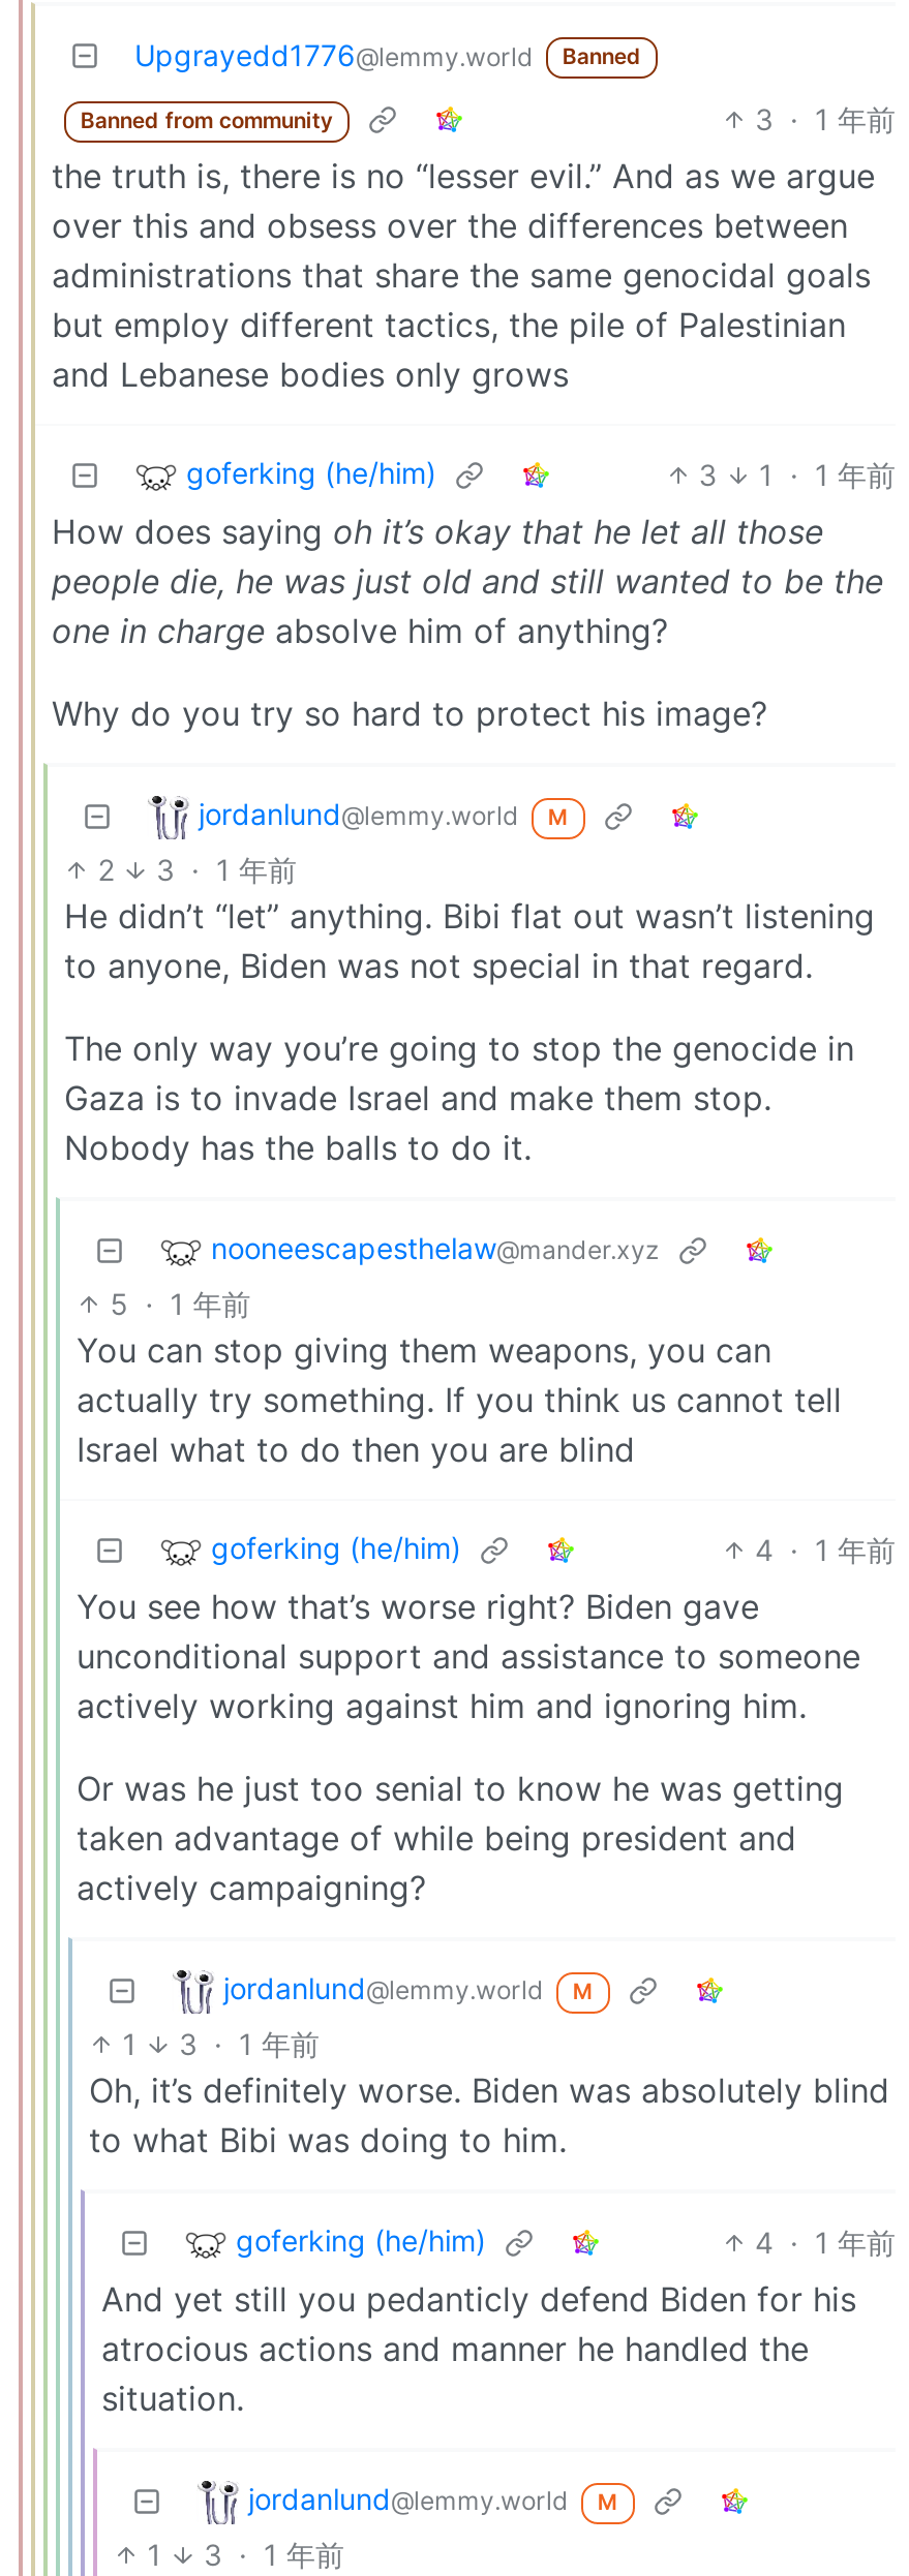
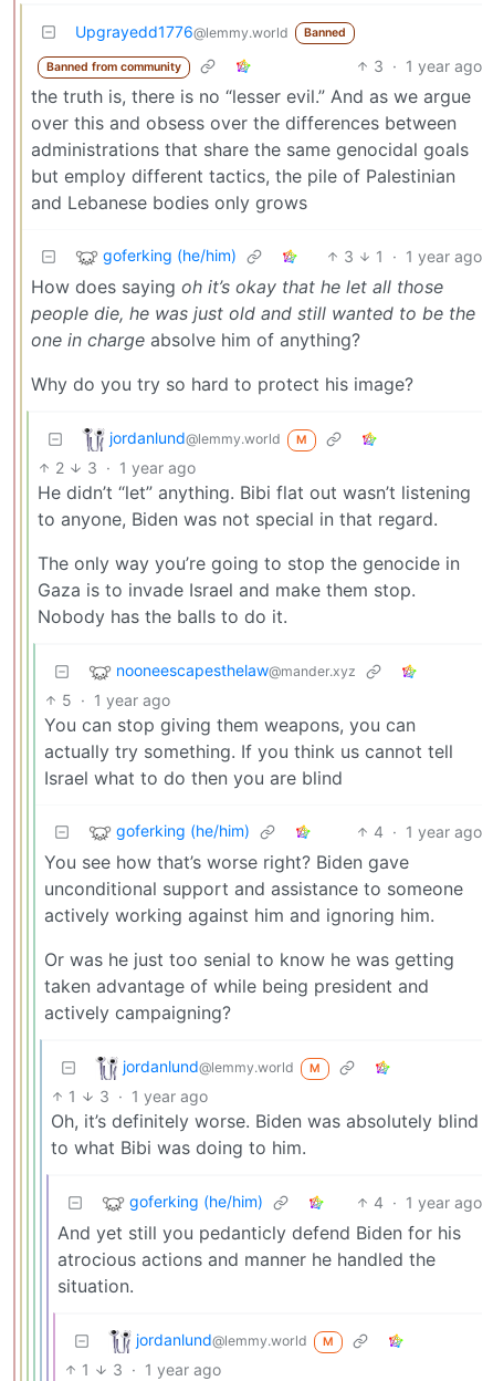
[755,101,896,136] 3 · 1 年前 -> [374,56,482,75] 3 · 1 year ago
[699,457,896,492] 3 1 · 1 年前 -> [344,247,482,265] 3 1 · 1 year ago
[98,852,297,887] 2 3 · 1 年前 -> [55,458,195,477] 2 3 · 1 year ago
[110,1286,251,1321] 5 · 1 年前 -> [62,690,170,709] 5 · 1 year ago
[755,1532,896,1567] 4 · 1 年前 -> [374,822,482,841] 4 · 1 year ago
[122,2026,320,2061] 1 3 · 1 年前 -> [69,1087,207,1105] 1 3 · 1 year ago
[755,2224,896,2259] 4 · 1 年前 -> [374,1193,482,1212] 4 · 1 year ago
[147,2537,344,2572] 1 3 · 1 年前 -> [82,1360,221,1379] 1 3 · 1 year ago

